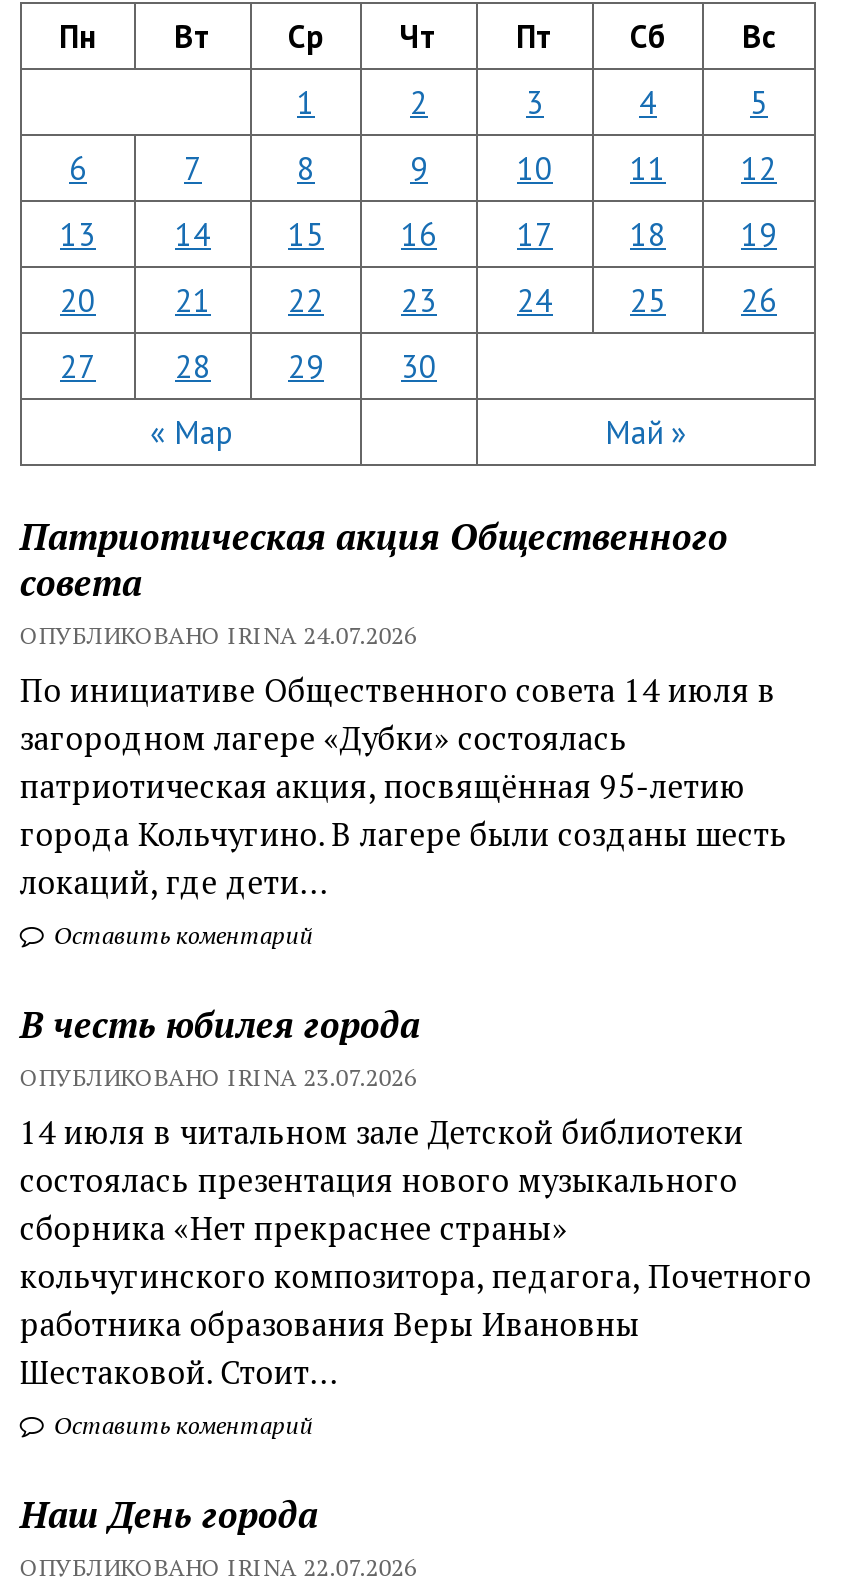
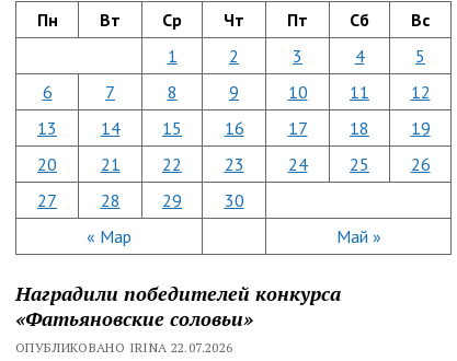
[20,512,812,1538] Патриотическая акция Общественного | совета | ОПУБЛИКОВАНО IRINA 24.07.2026 | По инициативе Общественного совета 14 июля в | загородном лагере «Дубки» состоялась | патриотическая акция, посвящённая 95-летию | города Кольчугино. В лагере были созданы шесть | локаций, где дети… | Оставить коментарий | В честь юбилея города | ОПУБЛИКОВАНО IRINA 23.07.2026 | 14 июля в читальном зале Детской библиотеки | состоялась презентация нового музыкального | сборника «Нет прекраснее страны» | кольчугинского композитора, педагога, Почетного | работника образования Веры Ивановны | Шестаковой. Стоит… | Оставить коментарий | Наш День города -> [15,280,341,331] Наградили победителей конкурса | «Фатьяновские соловьи»

